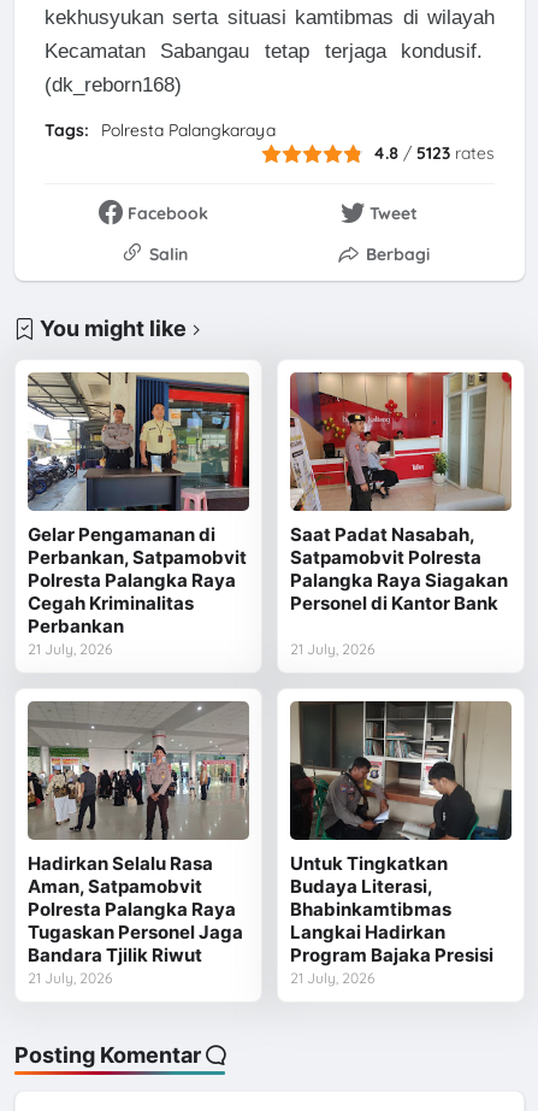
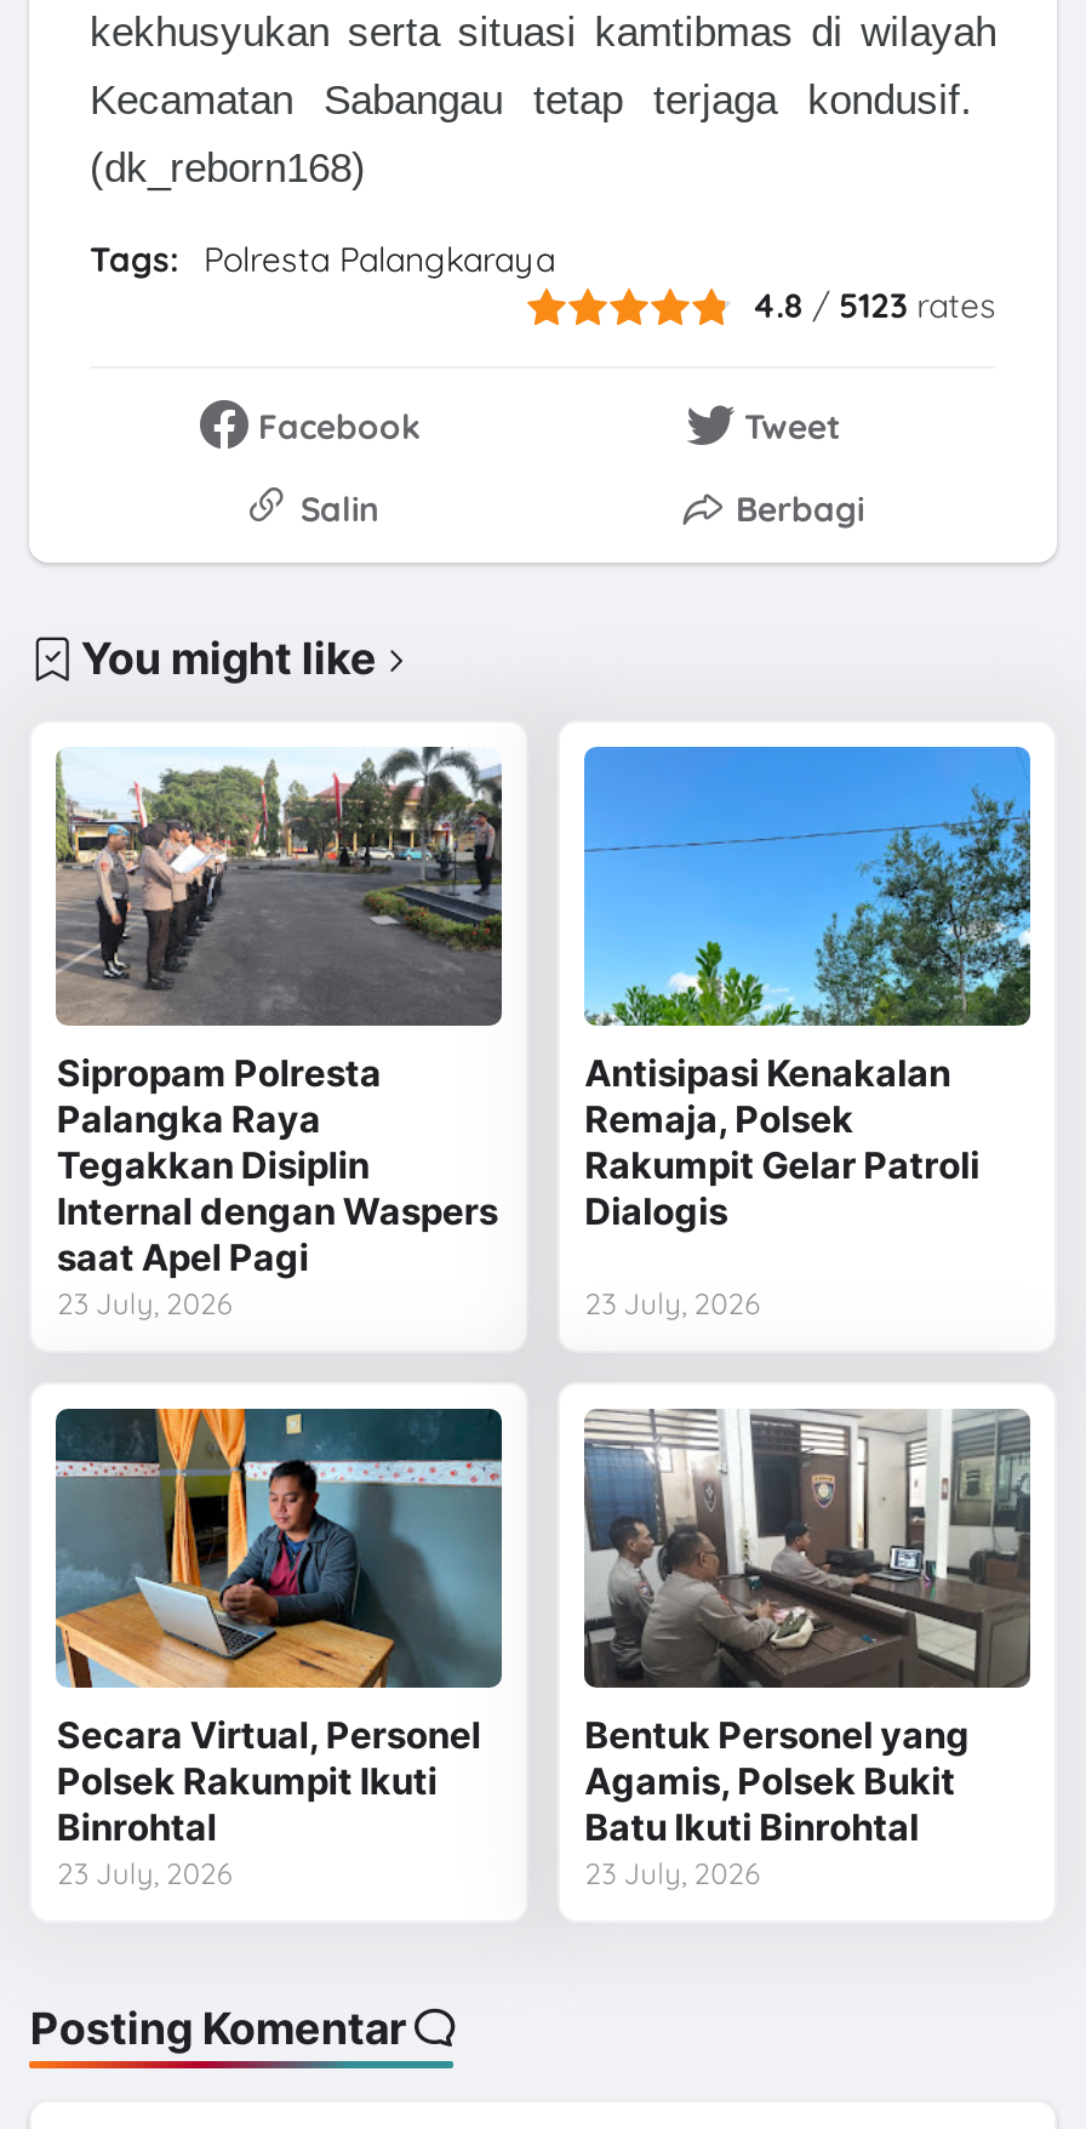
[28,371,250,658] [image] | Gelar Pengamanan di | Perbankan, Satpamobvit | Polresta Palangka Raya | Cegah Kriminalitas | Perbankan | 21 July, 2026 -> [56,747,504,1322] [image] | Sipropam Polresta | Palangka Raya | Tegakkan Disiplin | Internal dengan Waspers | saat Apel Pagi | 23 July, 2026
[289,371,513,615] [image] | Saat Padat Nasabah, | Satpamobvit Polresta | Palangka Raya Siagakan | Personel di Kantor Bank -> [582,744,1033,1234] [image] | Antisipasi Kenakalan | Remaja, Polsek | Rakumpit Gelar Patroli | Dialogis
[290,640,375,658] 21 July, 2026 -> [585,1285,759,1322] 23 July, 2026
[26,700,249,987] [image] | Hadirkan Selalu Rasa | Aman, Satpamobvit | Polresta Palangka Raya | Tugaskan Personel Jaga | Bandara Tjilik Riwut | 21 July, 2026 -> [56,1406,502,1892] [image] | Secara Virtual, Personel | Polsek Rakumpit Ikuti | Binrohtal | 23 July, 2026
[289,700,512,987] [image] | Untuk Tingkatkan | Budaya Literasi, | Bhabinkamtibmas | Langkai Hadirkan | Program Bajaka Presisi | 21 July, 2026 -> [584,1406,1030,1892] [image] | Bentuk Personel yang | Agamis, Polsek Bukit | Batu Ikuti Binrohtal | 23 July, 2026

